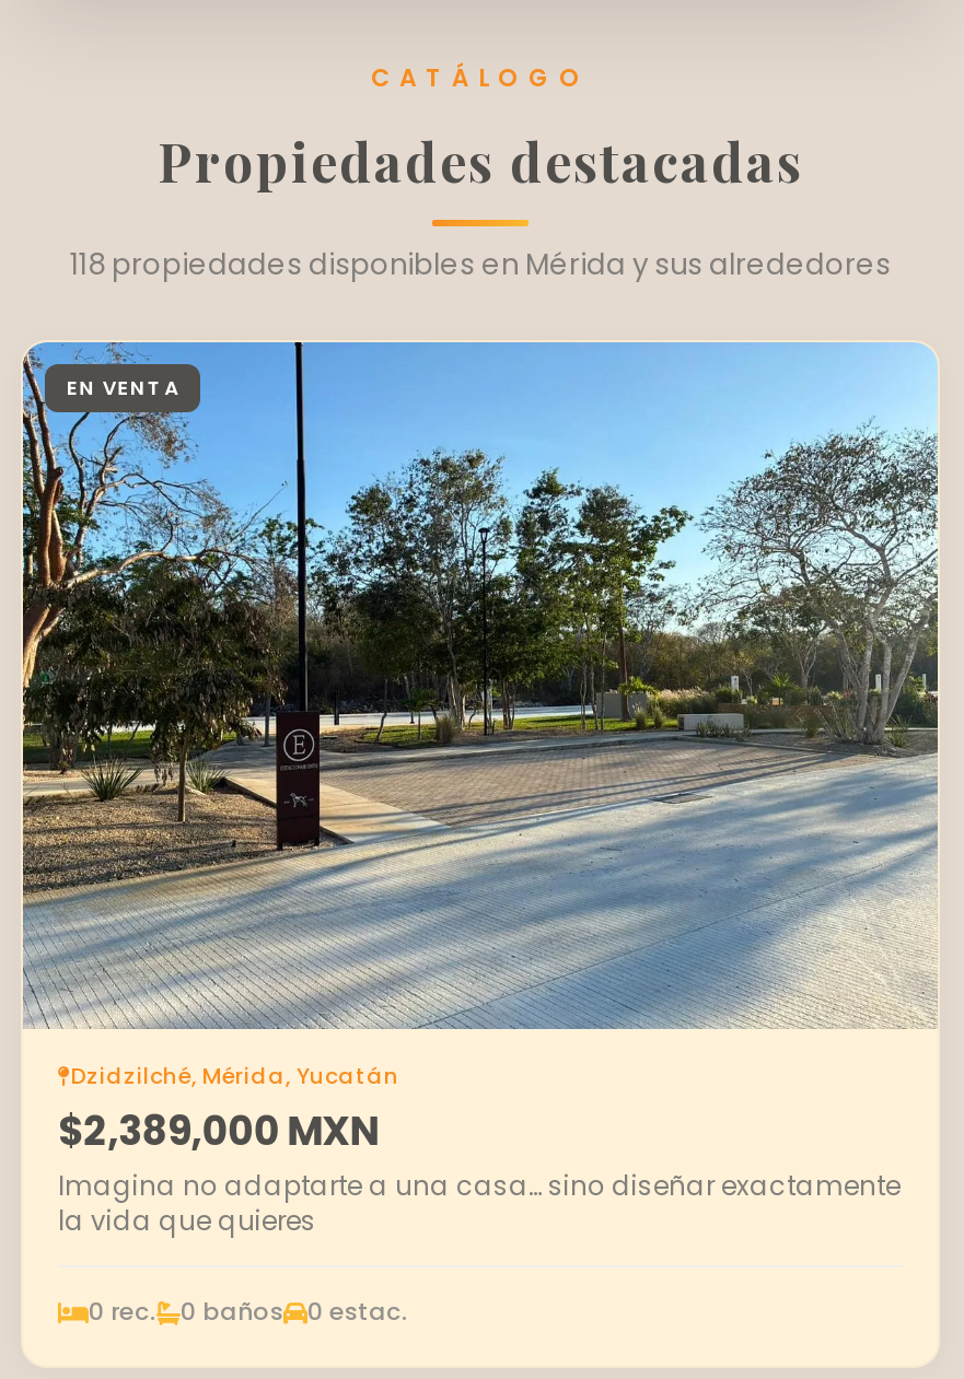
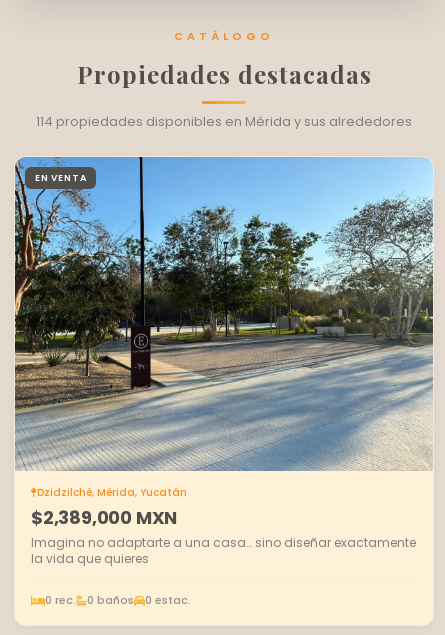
[70,244,891,285] 118 propiedades disponibles en Mérida y sus alrededores -> [36,112,412,131] 114 propiedades disponibles en Mérida y sus alrededores

